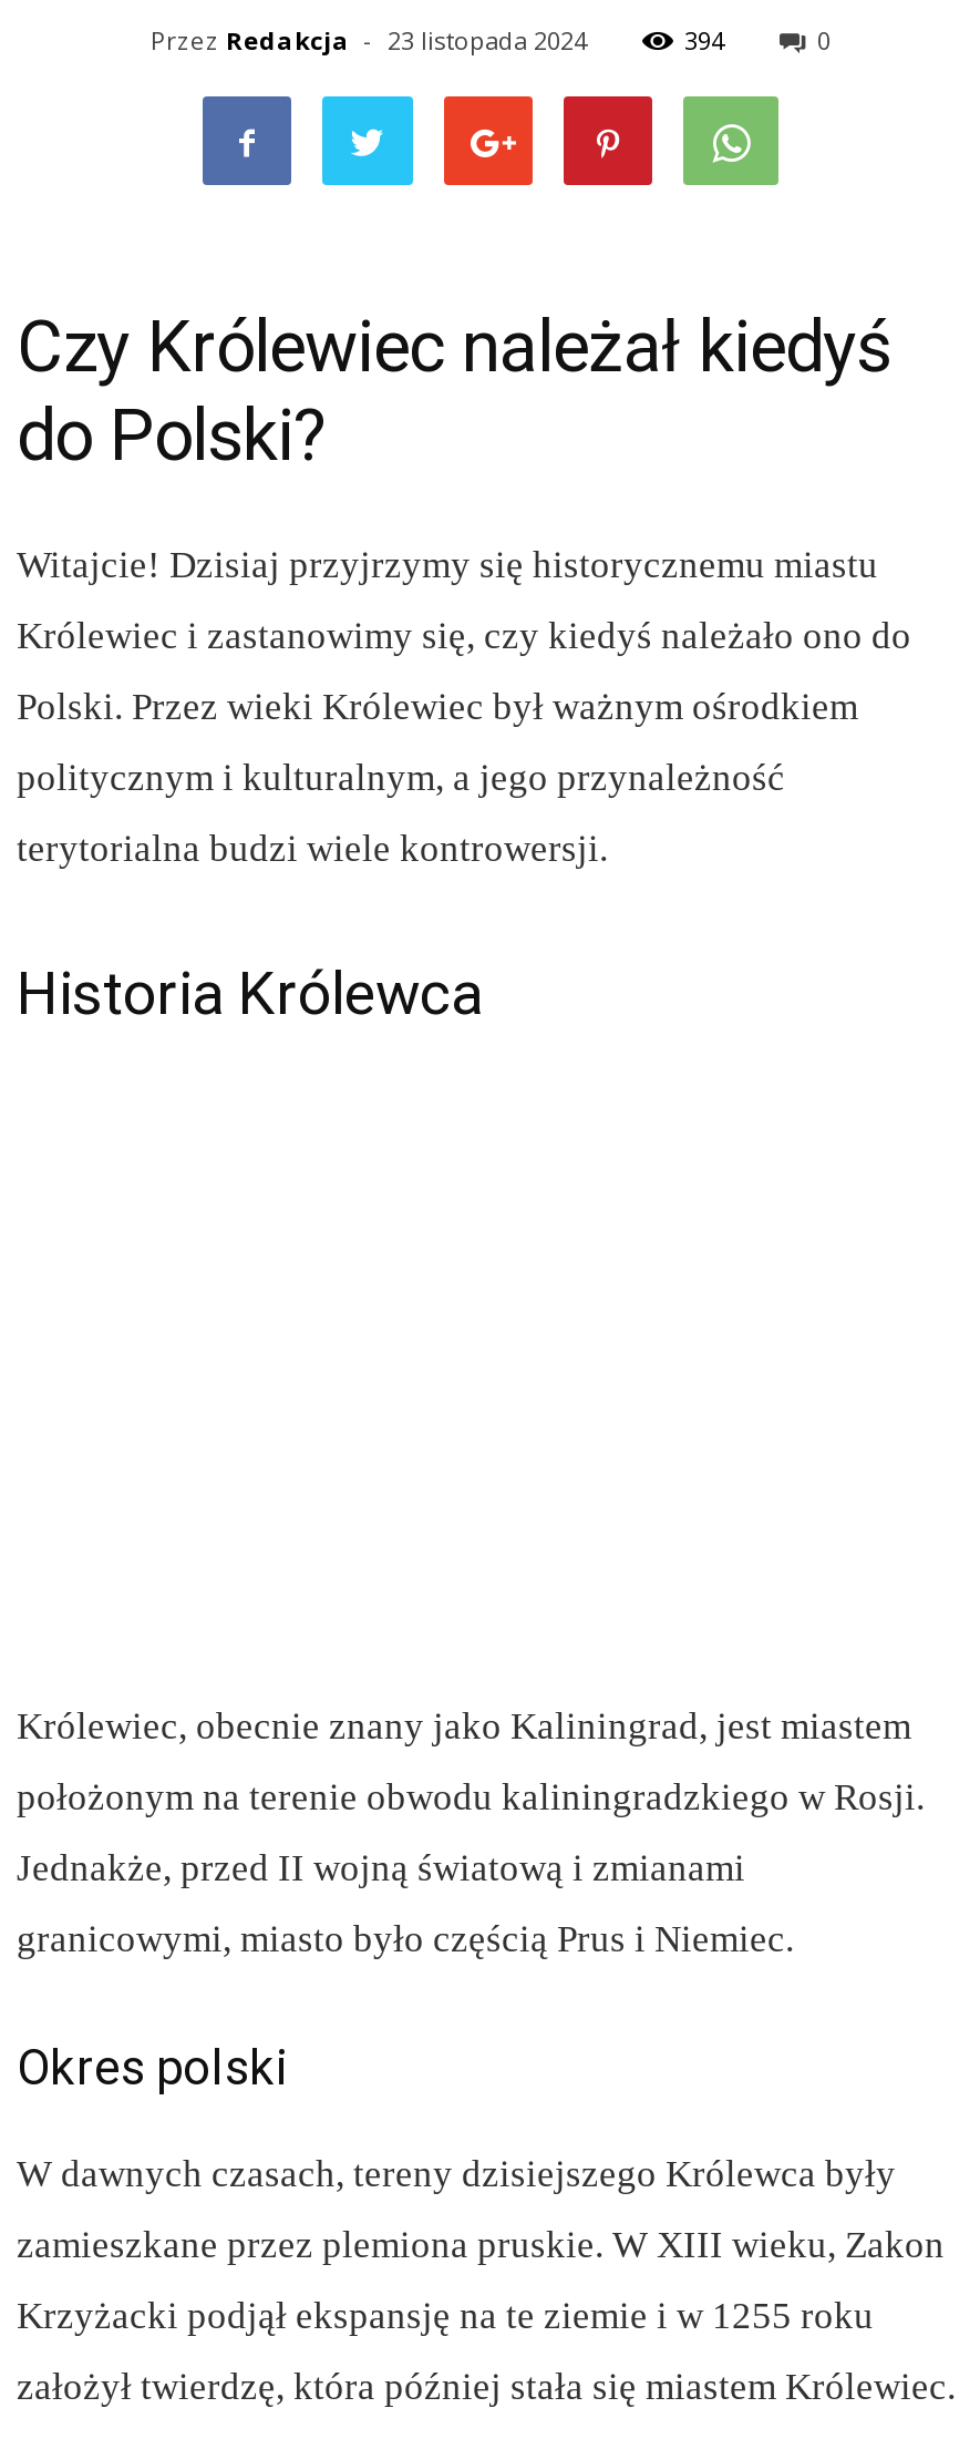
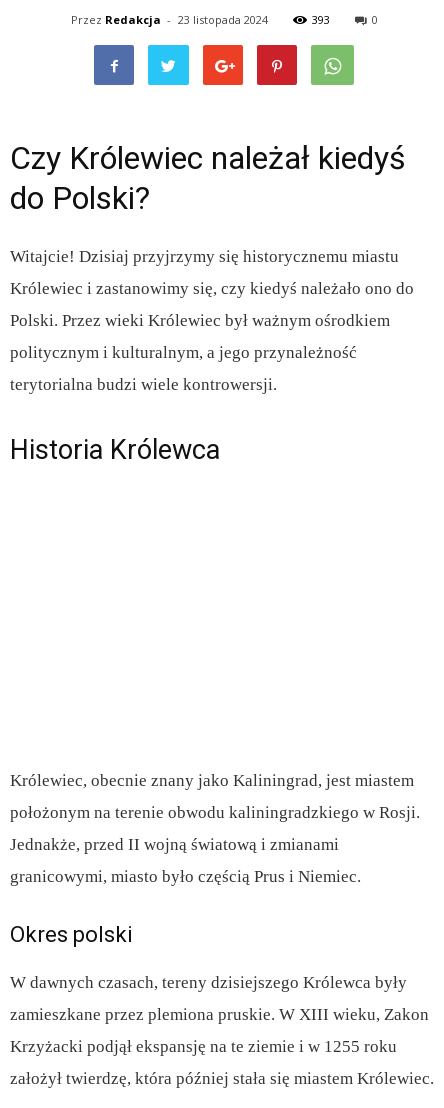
[684,23,724,57] 394 -> [311,12,329,27] 393

